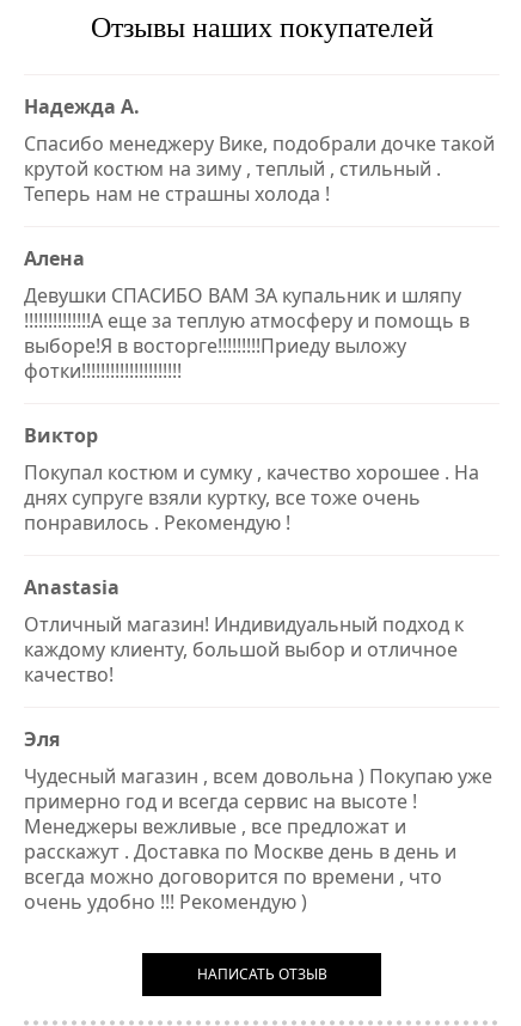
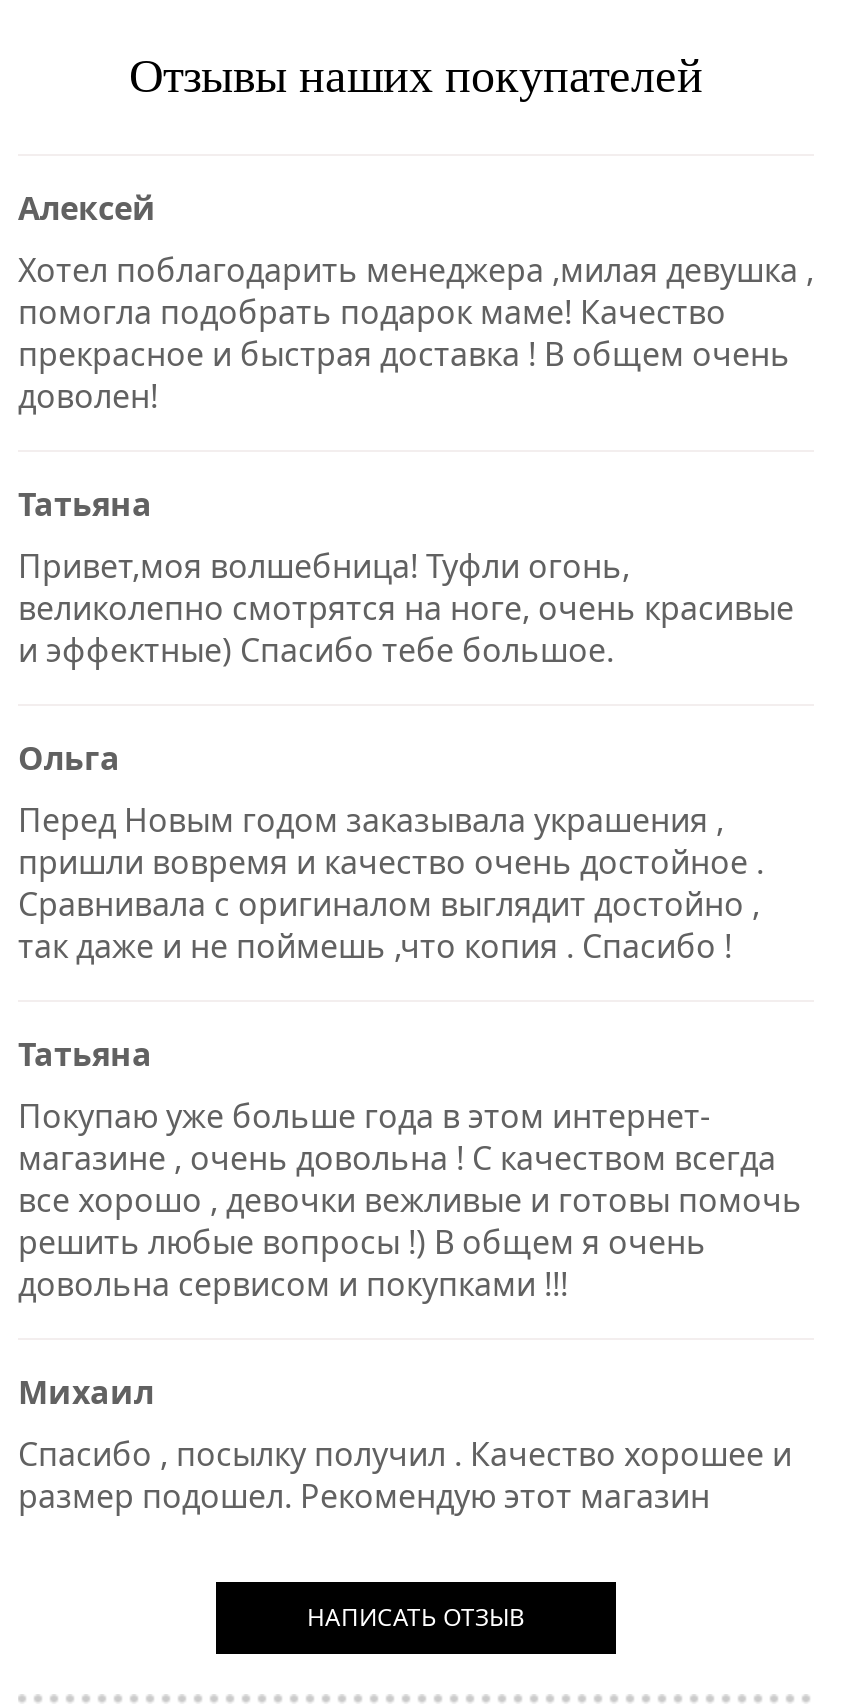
[24,94,495,207] Надежда А. | Спасибо менеджеру Вике, подобрали дочке такой | крутой костюм на зиму , теплый , стильный . | Теперь нам не страшны холода ! -> [18,187,814,419] Алексей | Хотел поблагодарить менеджера ,милая девушка , | помогла подобрать подарок маме! Качество | прекрасное и быстрая доставка ! В общем очень | доволен!
[24,245,470,384] Алена | Девушки СПАСИБО ВАМ ЗА купальник и шляпу | !!!!!!!!!!!!!!А еще за теплую атмосферу и помощь в | выборе!Я в восторге!!!!!!!!!Приеду выложу | фотки!!!!!!!!!!!!!!!!!!!!! -> [18,483,794,673] Татьяна | Привет,моя волшебница! Туфли огонь, | великолепно смотрятся на ноге, очень красивые | и эффектные) Спасибо тебе большое.
[24,422,479,536] Виктор | Покупал костюм и сумку , качество хорошее . На | днях супруге взяли куртку, все тоже очень | понравилось . Рекомендую ! -> [18,737,764,969] Ольга | Перед Новым годом заказывала украшения , | пришли вовремя и качество очень достойное . | Сравнивала с оригиналом выглядит достойно , | так даже и не поймешь ,что копия . Спасибо !
[24,574,464,688] Anastasia | Отличный магазин! Индивидуальный подход к | каждому клиенту, большой выбор и отличное | качество! -> [18,1033,802,1307] Татьяна | Покупаю уже больше года в этом интернет- | магазине , очень довольна ! С качеством всегда | все хорошо , девочки вежливые и готовы помочь | решить любые вопросы !) В общем я очень | довольна сервисом и покупками !!!
[24,726,492,915] Эля | Чудесный магазин , всем довольна ) Покупаю уже | примерно год и всегда сервис на высоте ! | Менеджеры вежливые , все предложат и | расскажут . Доставка по Москве день в день и | всегда можно договорится по времени , что | очень удобно !!! Рекомендую ) -> [18,1371,792,1519] Михаил | Спасибо , посылку получил . Качество хорошее и | размер подошел. Рекомендую этот магазин

